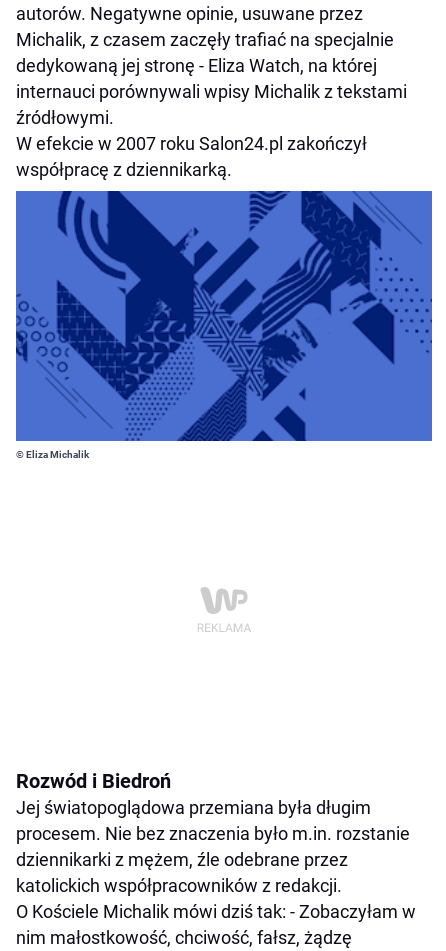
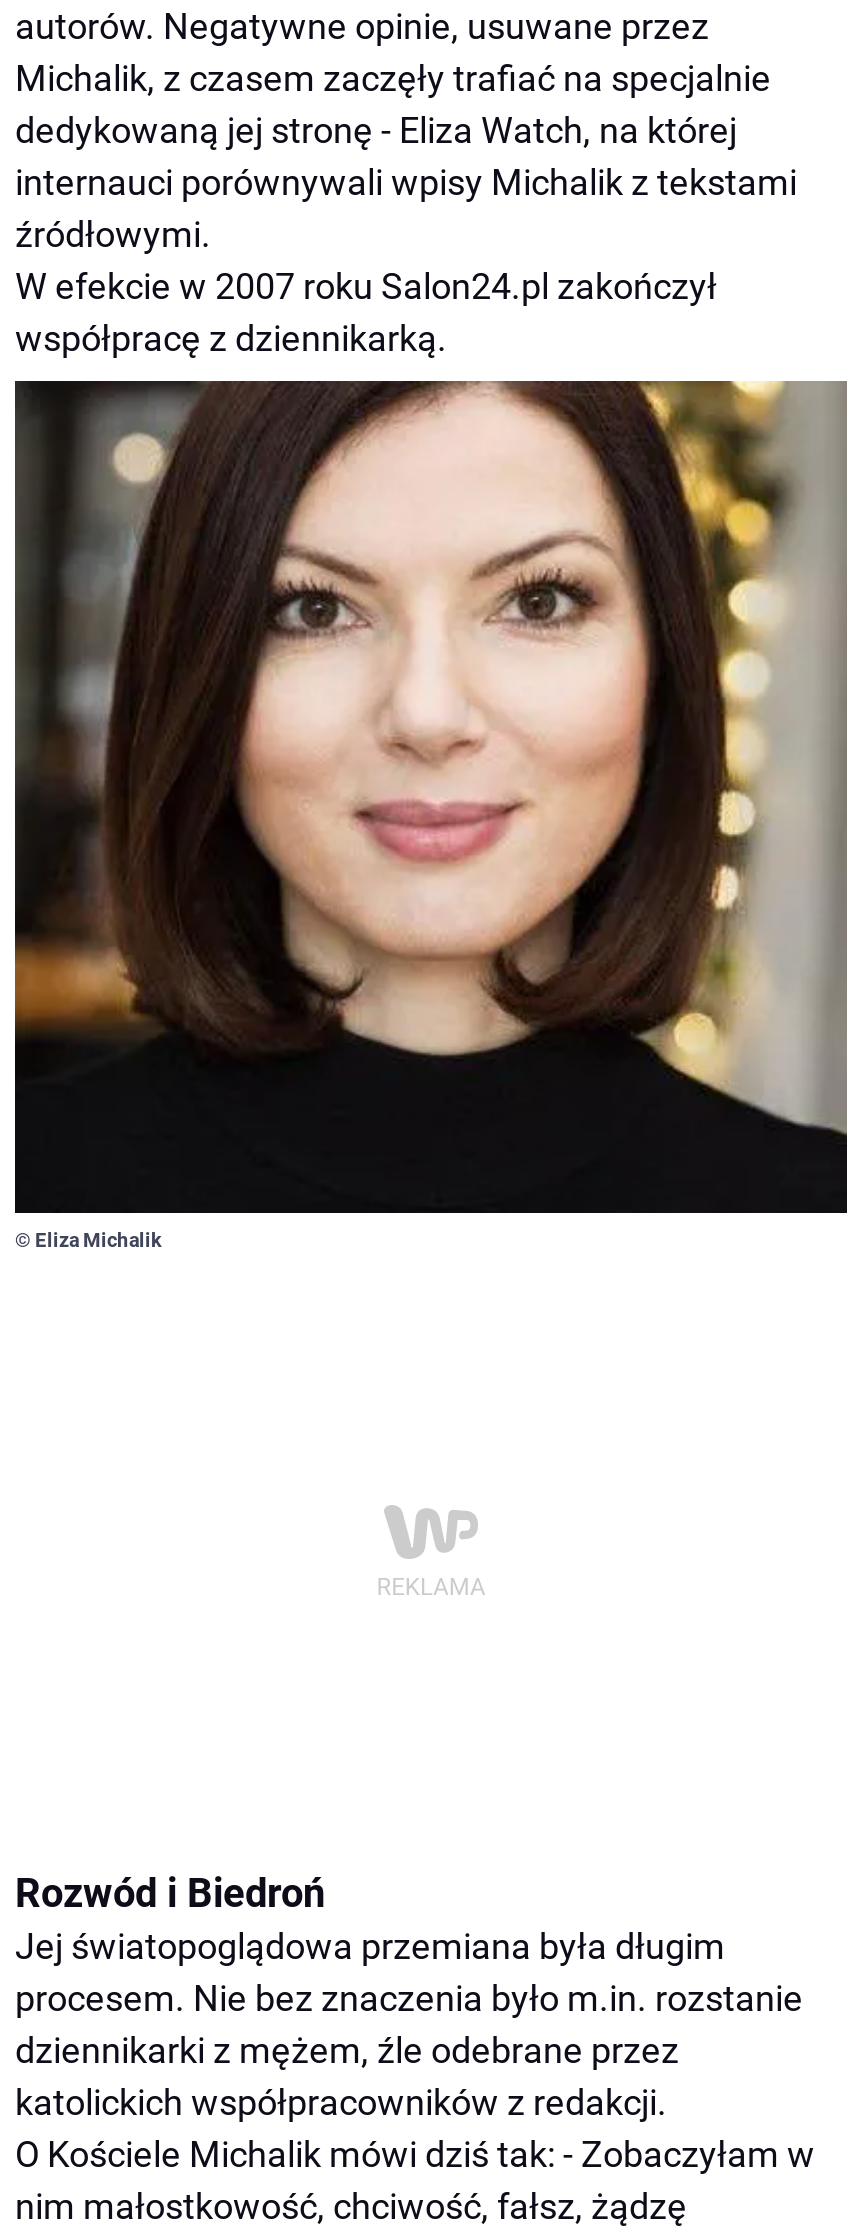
[15,190,432,442] [image] -> [13,378,849,1216] [image]

